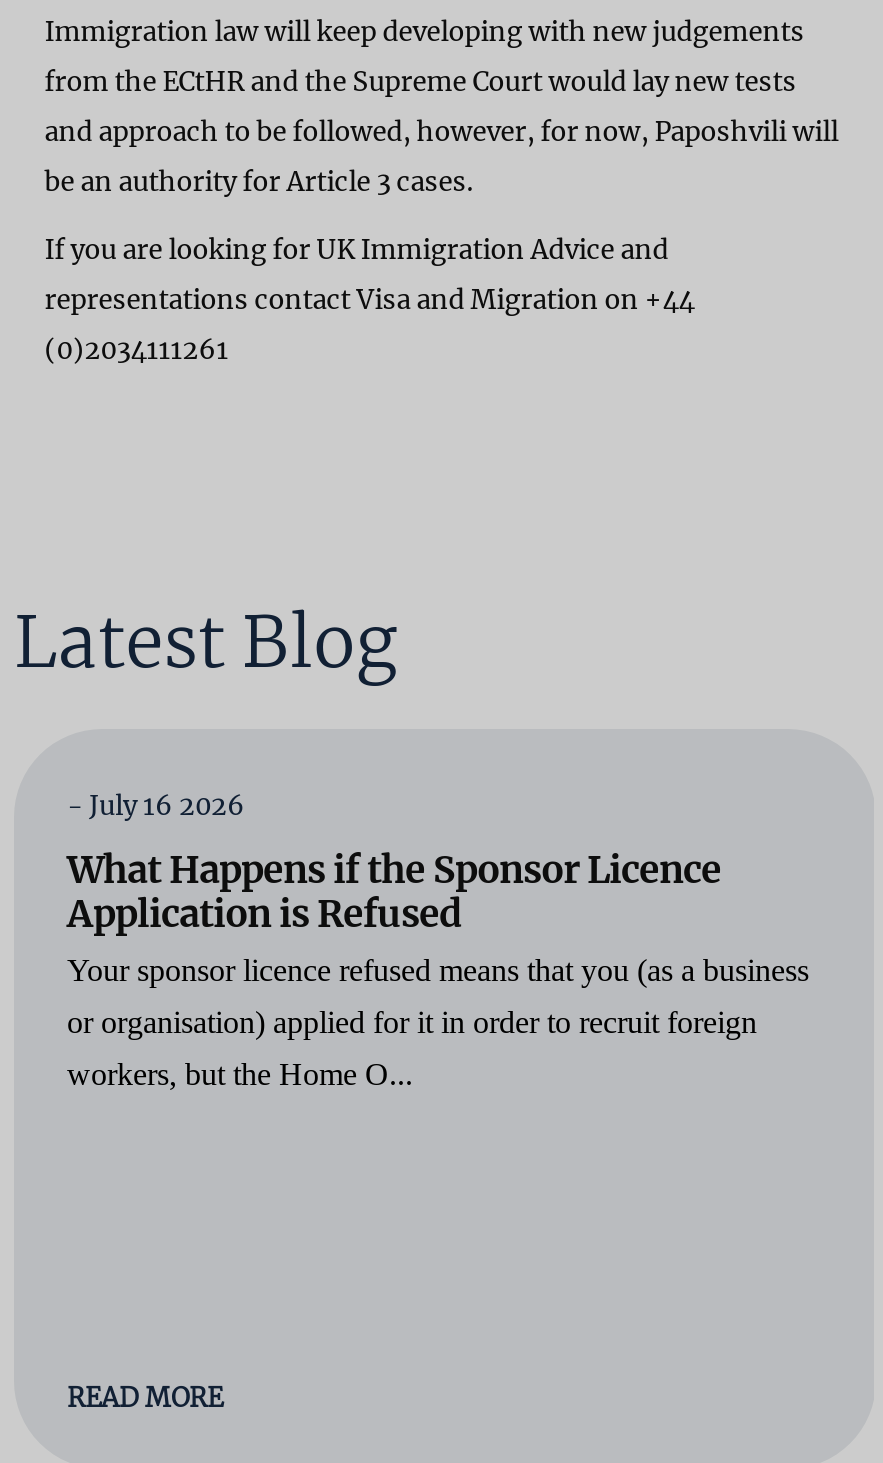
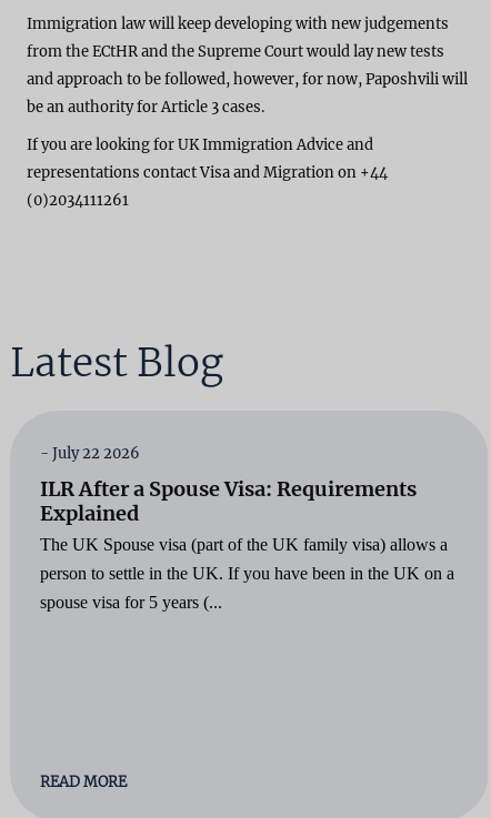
[67,790,245,824] - July 16 2026 -> [40,444,140,463] - July 22 2026
[67,847,809,988] What Happens if the Sponsor Licence | Application is Refused | Your sponsor licence refused means that you (as a business -> [40,476,447,554] ILR After a Spouse Visa: Requirements | Explained | The UK Spouse visa (part of the UK family visa) allows a
[67,1006,757,1040] or organisation) applied for it in order to recruit foreign -> [40,564,454,583] person to settle in the UK. If you have been in the UK on a
[67,1058,413,1092] workers, but the Home O... -> [40,593,222,612] spouse visa for 5 years (...

